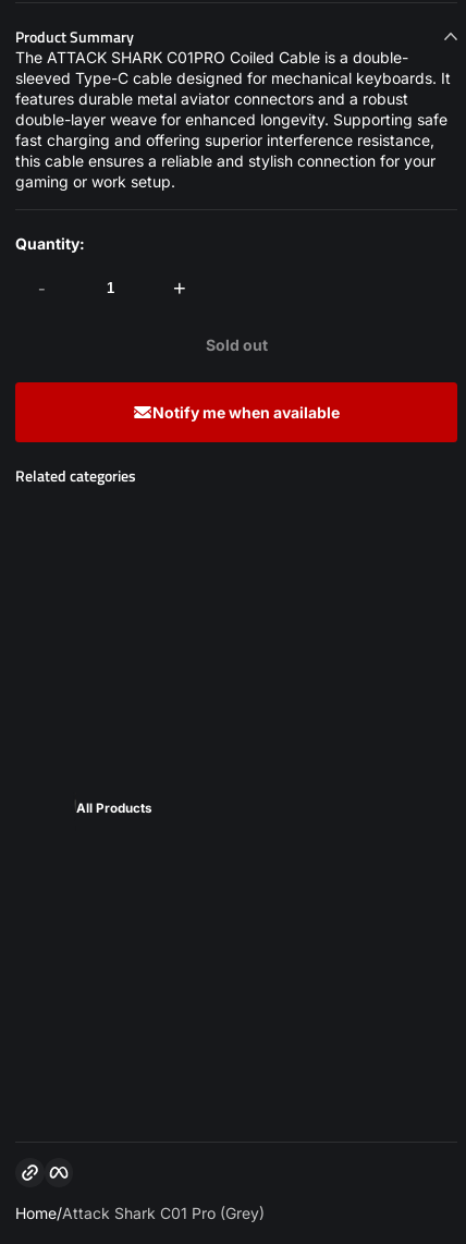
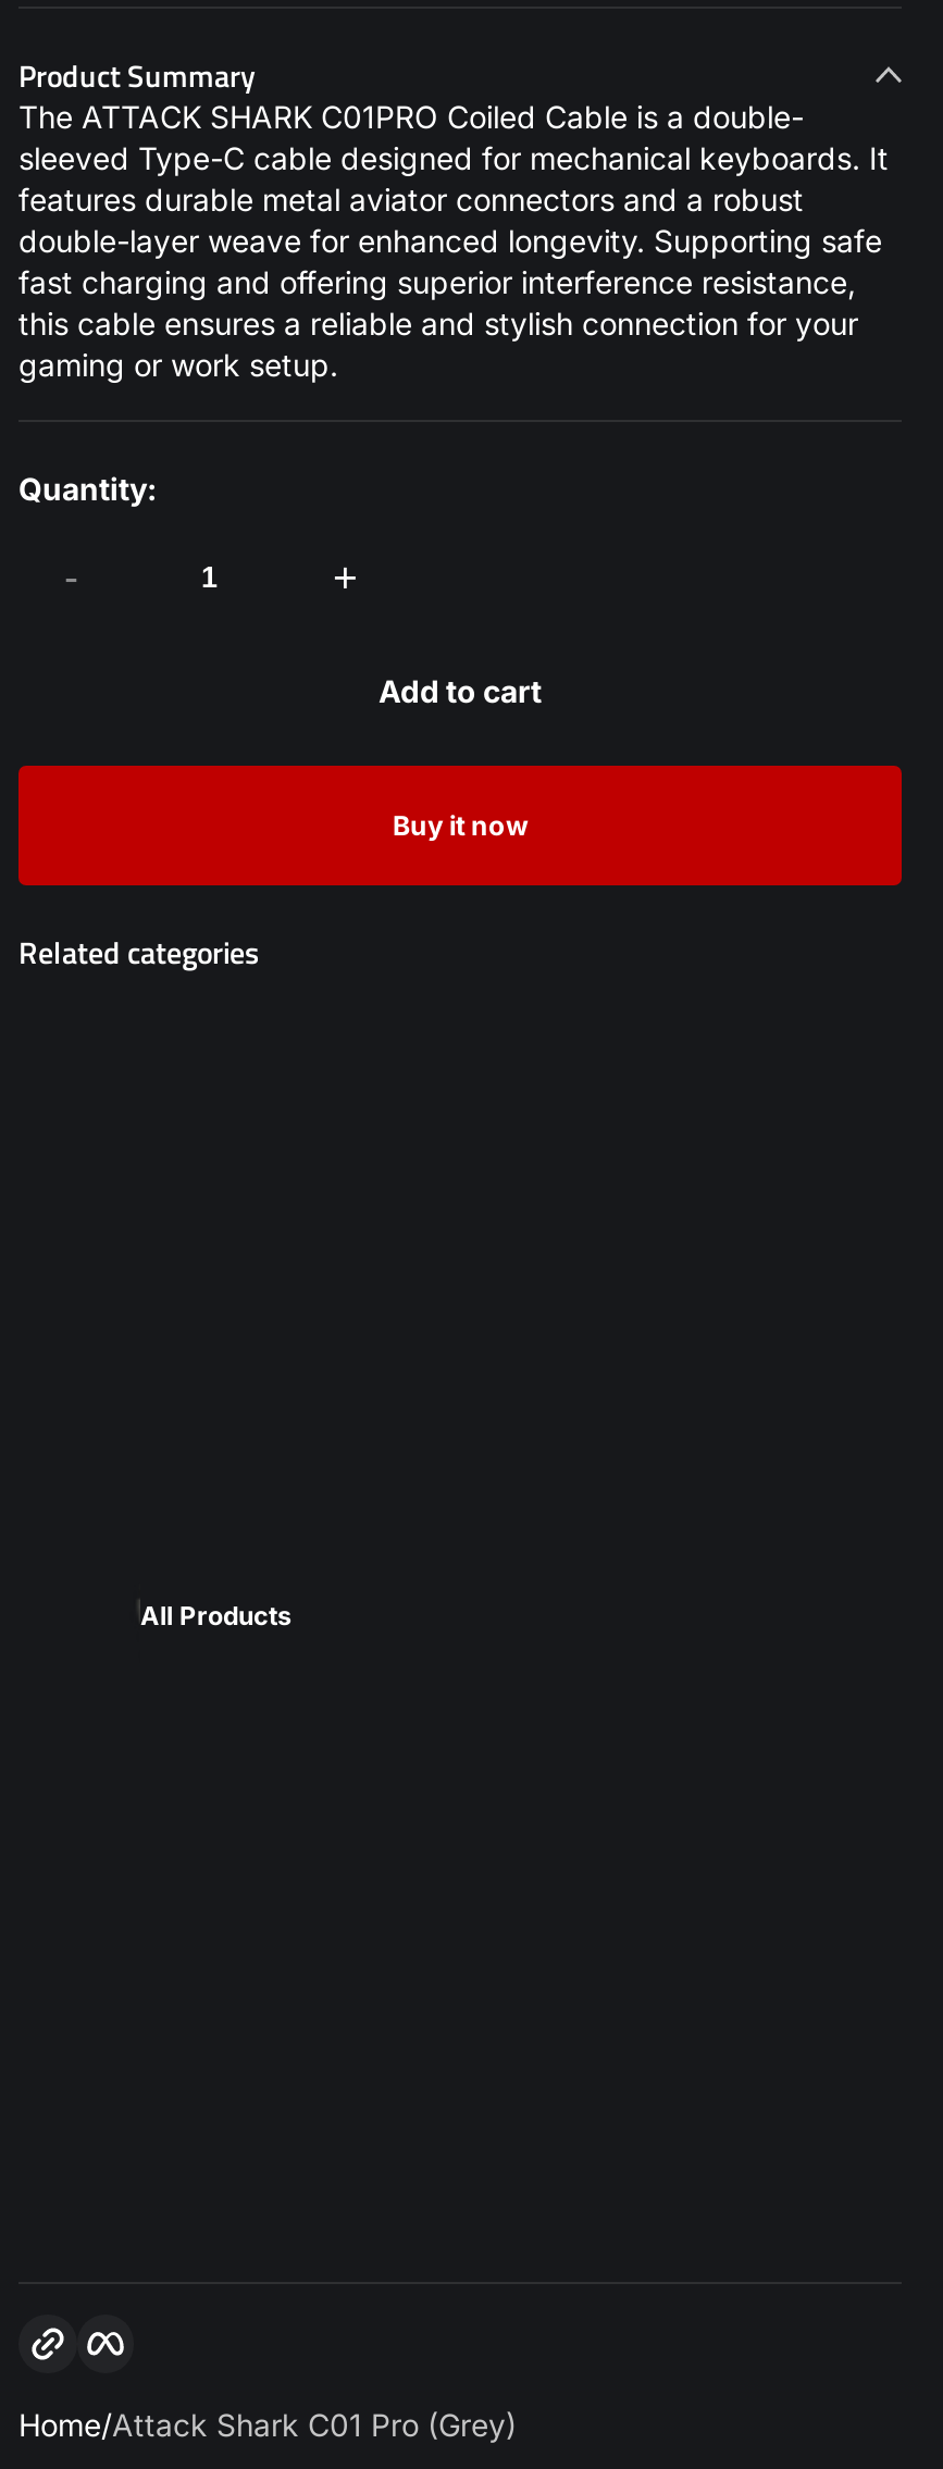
[205,335,267,353] Sold out -> [379,671,542,708] Add to cart
[152,403,339,421] Notify me when available -> [393,808,528,841] Buy it now

